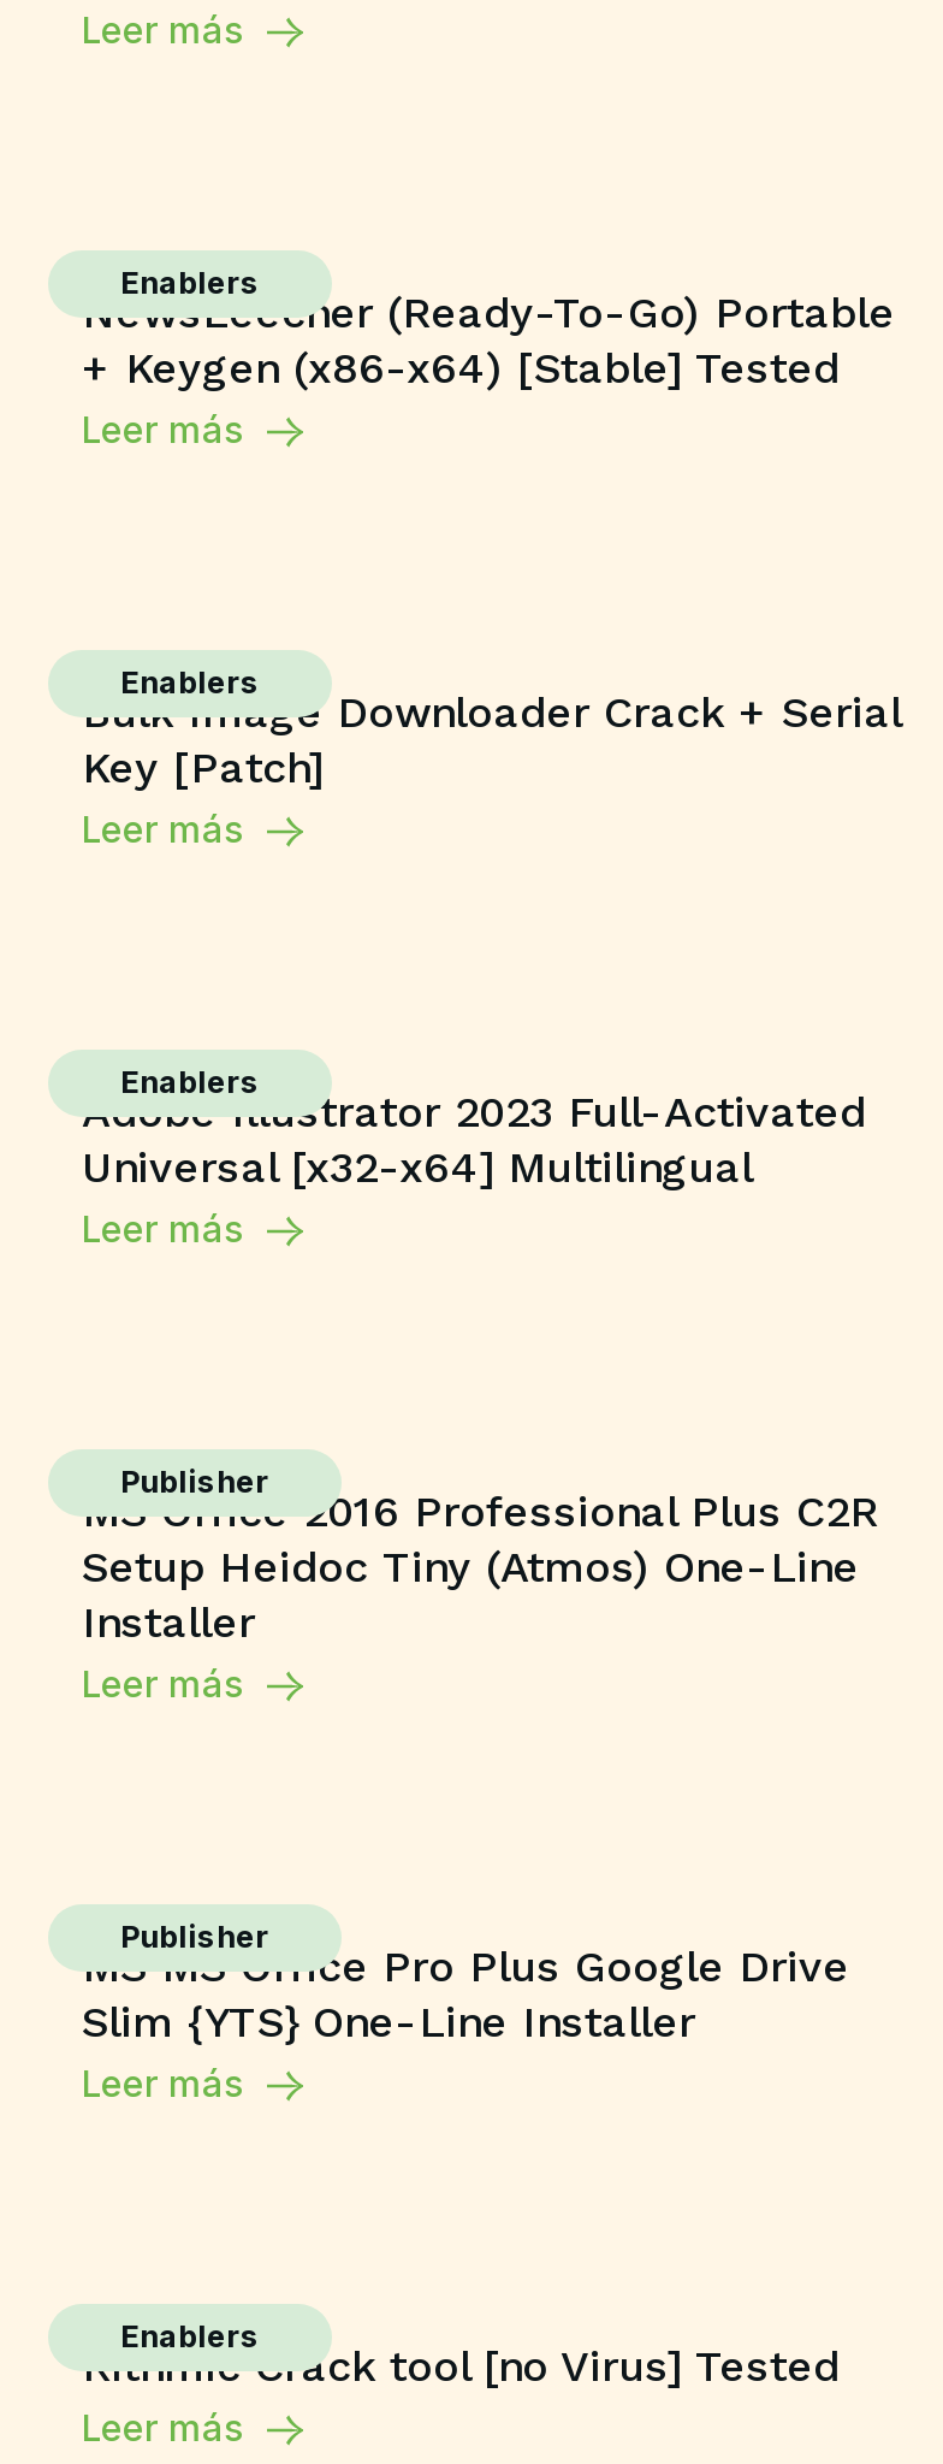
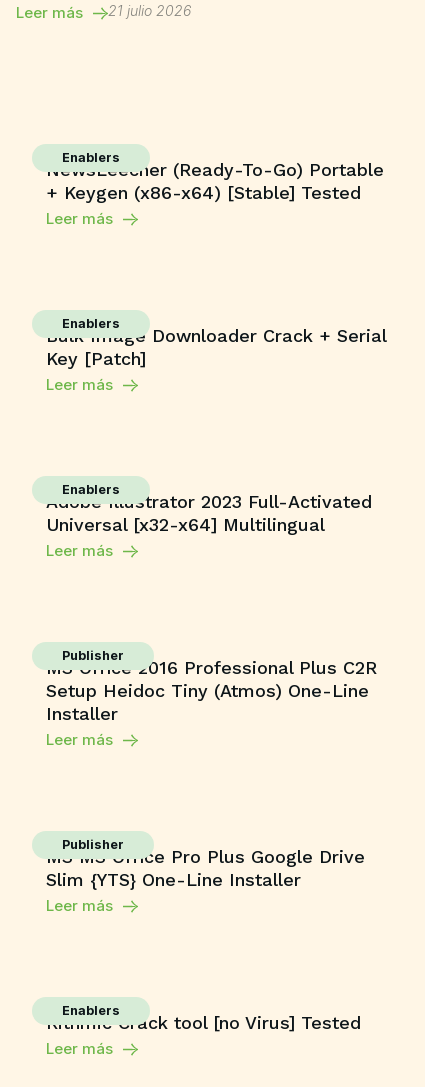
none -> [108,2,191,19] 21 julio 2026

